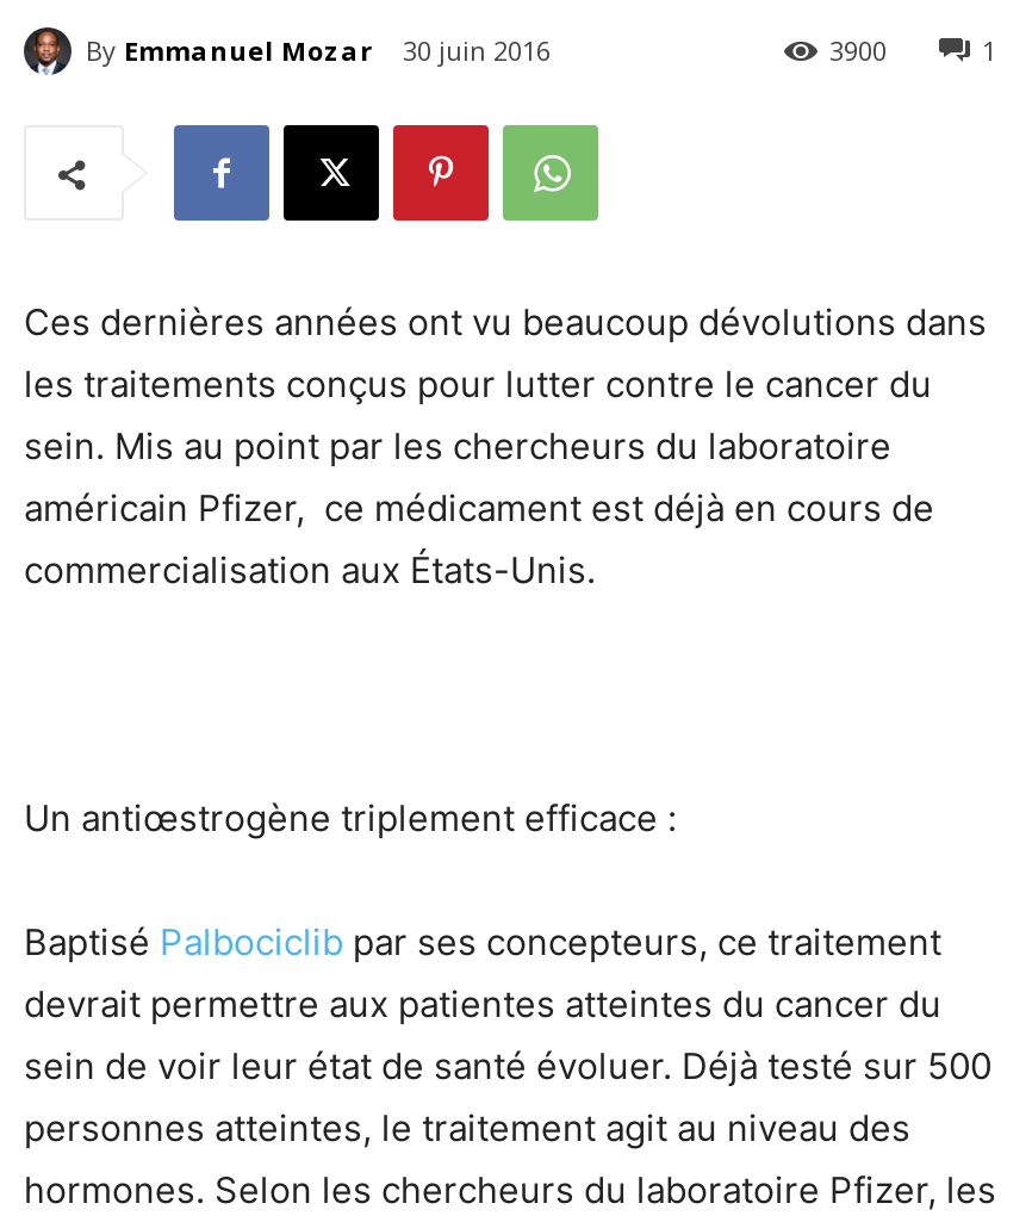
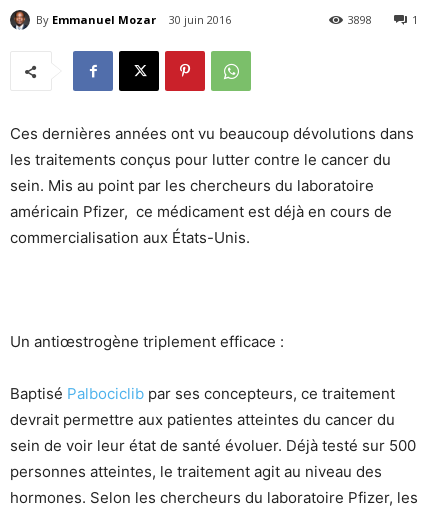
[829,32,887,68] 3900 -> [348,12,372,27] 3898

